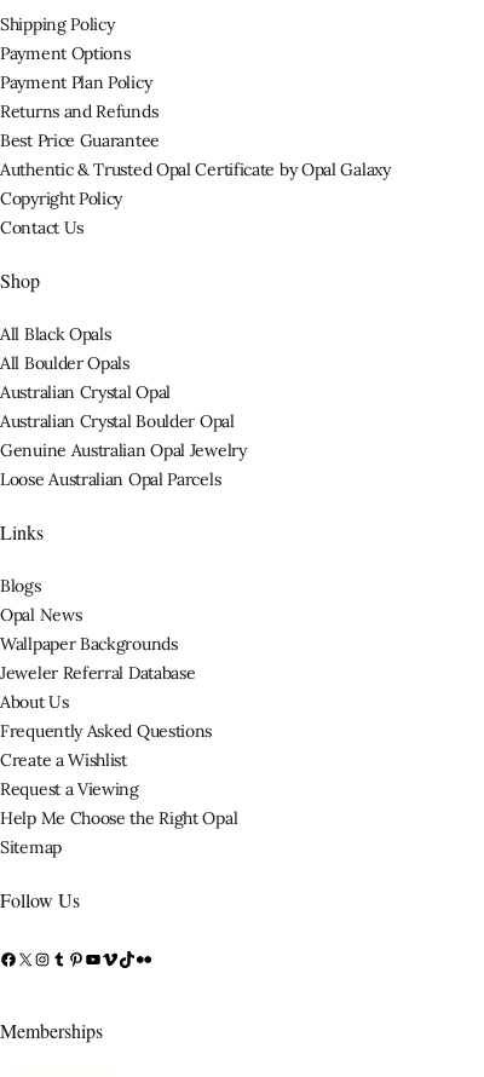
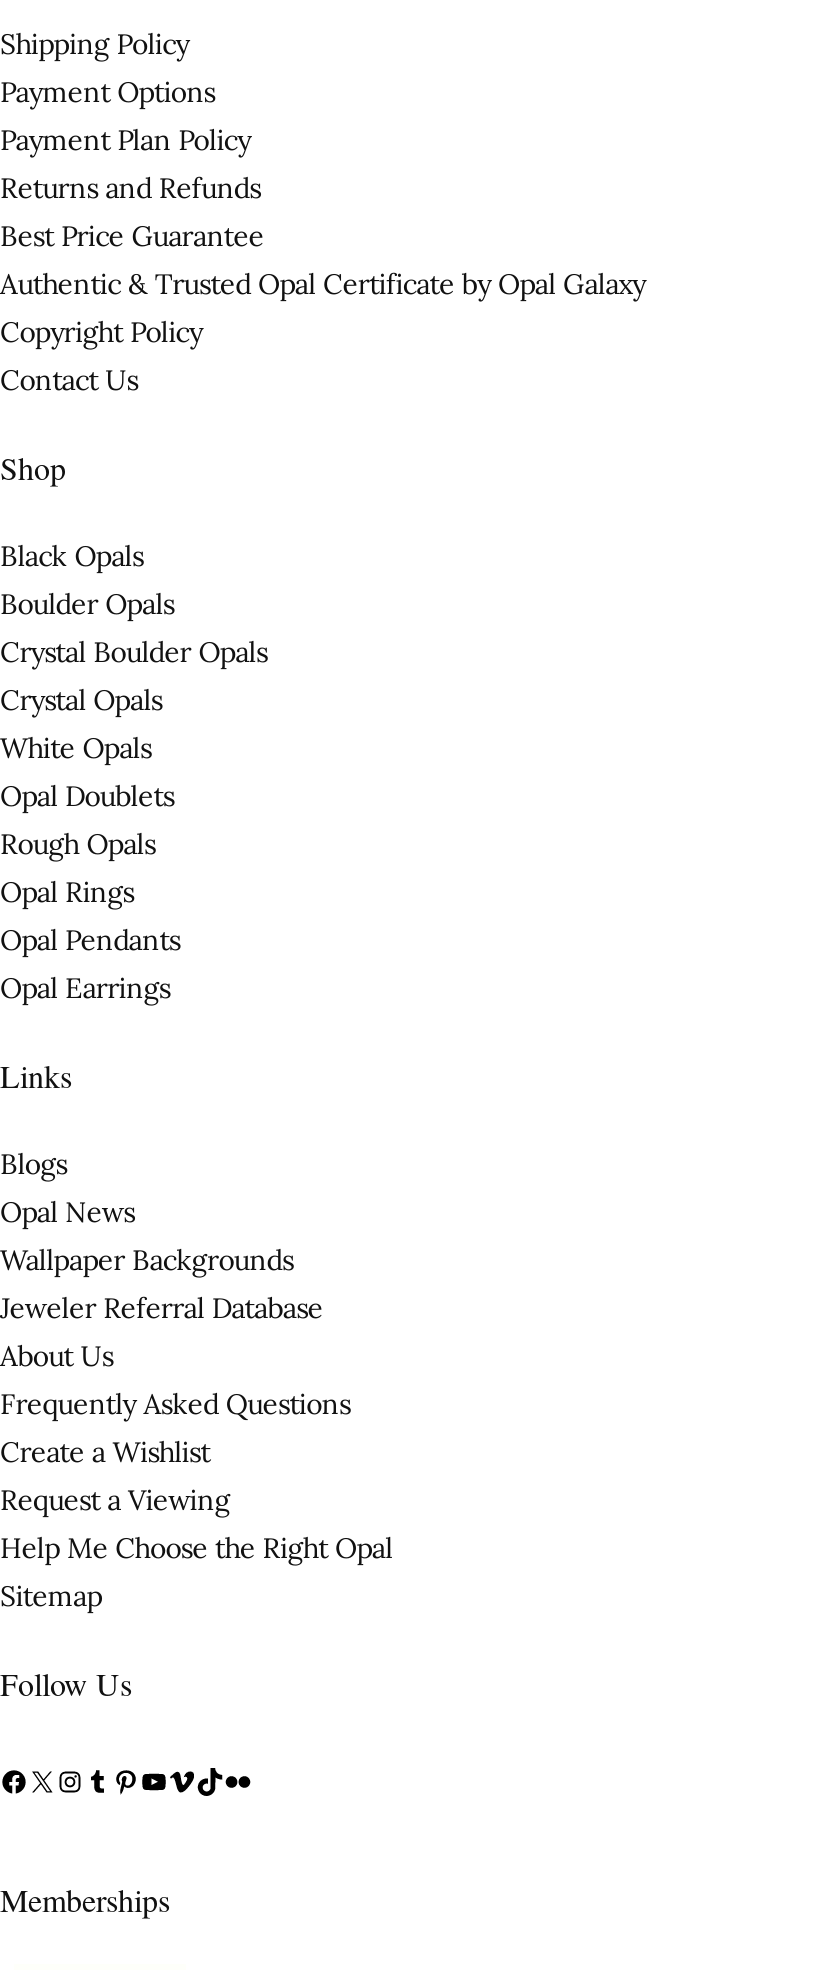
[0,323,246,490] All Black Opals | All Boulder Opals | Australian Crystal Opal | Australian Crystal Boulder Opal | Genuine Australian Opal Jewelry | Loose Australian Opal Parcels -> [0,538,267,1006] Black Opals | Boulder Opals | Crystal Boulder Opals | Crystal Opals | White Opals | Opal Doublets | Rough Opals | Opal Rings | Opal Pendants | Opal Earrings

